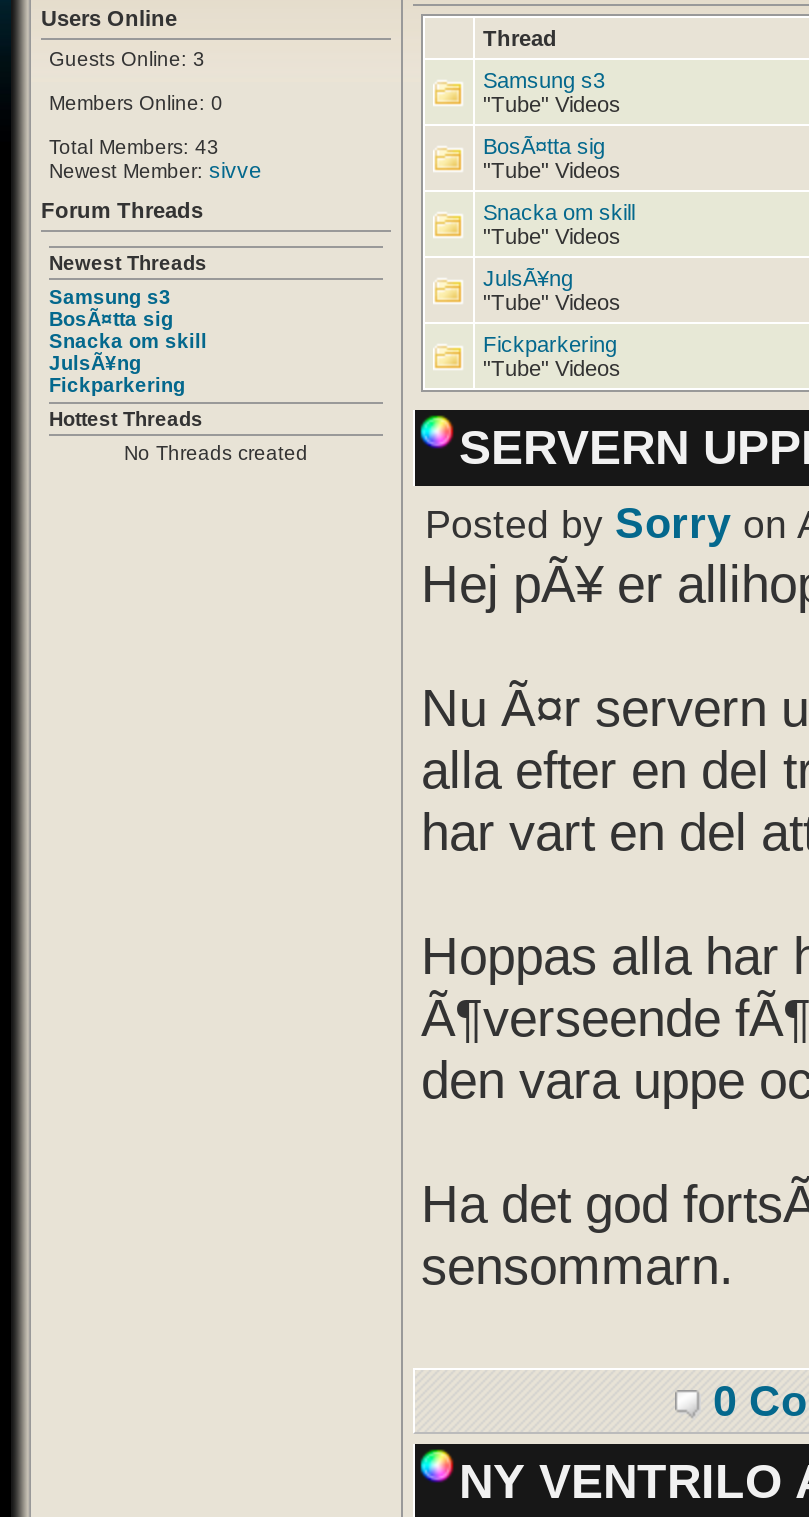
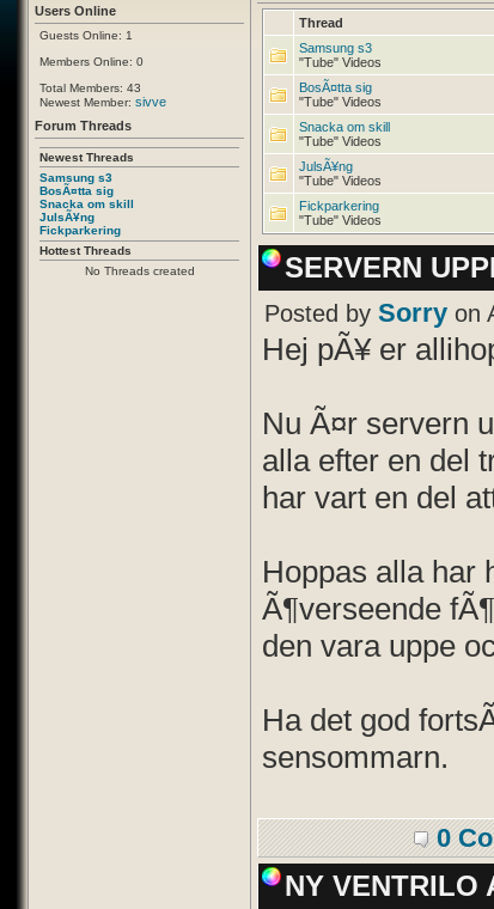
[49,48,205,70] Guests Online: 3 -> [39,29,133,42] Guests Online: 1

